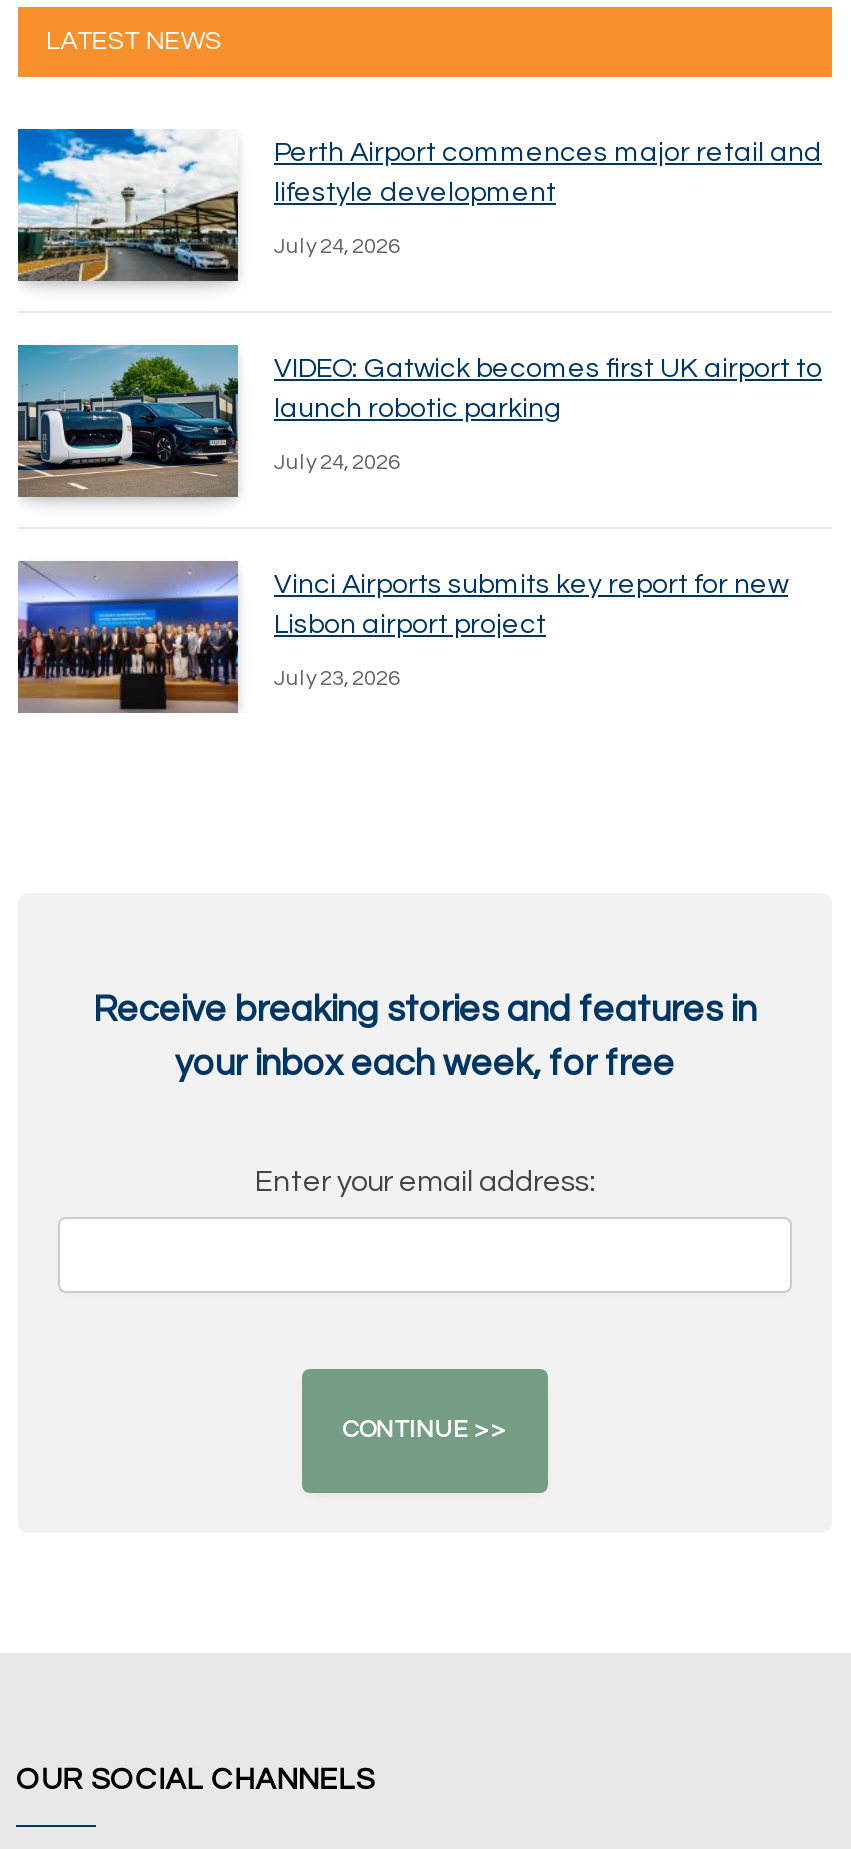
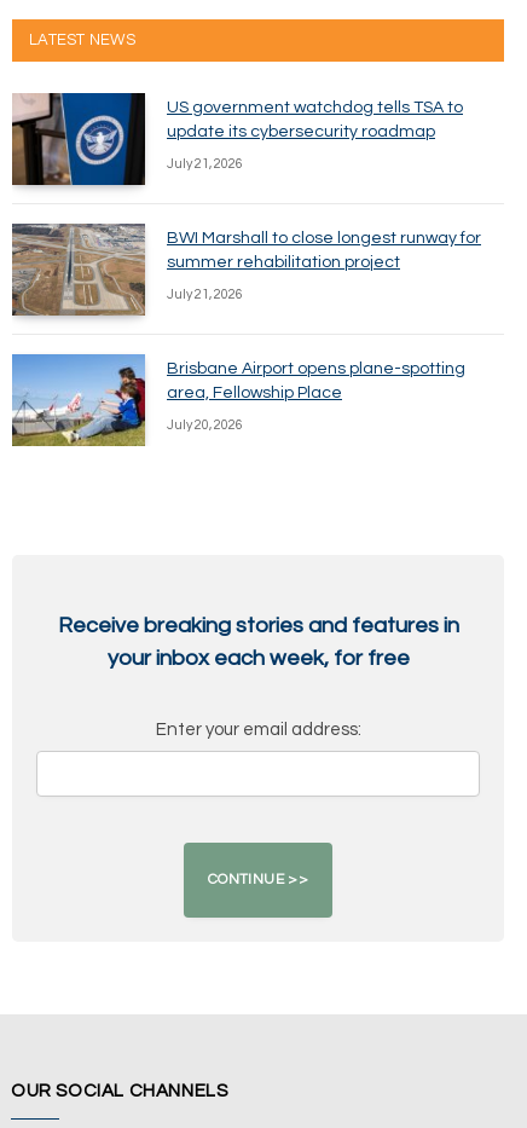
[16,127,822,283] [image] | Perth Airport commences major retail and | lifestyle development -> [11,92,463,186] [image] | US government watchdog tells TSA to | update its cybersecurity roadmap
[274,235,400,257] July 24, 2026 -> [167,157,243,171] July 21, 2026
[16,345,822,495] [image] | VIDEO: Gatwick becomes first UK airport to | launch robotic parking -> [11,224,481,316] [image] | BWI Marshall to close longest runway for | summer rehabilitation project
[274,451,400,473] July 24, 2026 -> [167,288,243,301] July 21, 2026
[16,561,788,715] [image] | Vinci Airports submits key report for new | Lisbon airport project -> [11,354,465,447] [image] | Brisbane Airport opens plane-spotting | area, Fellowship Place
[274,667,400,689] July 23, 2026 -> [167,418,243,432] July 20, 2026

